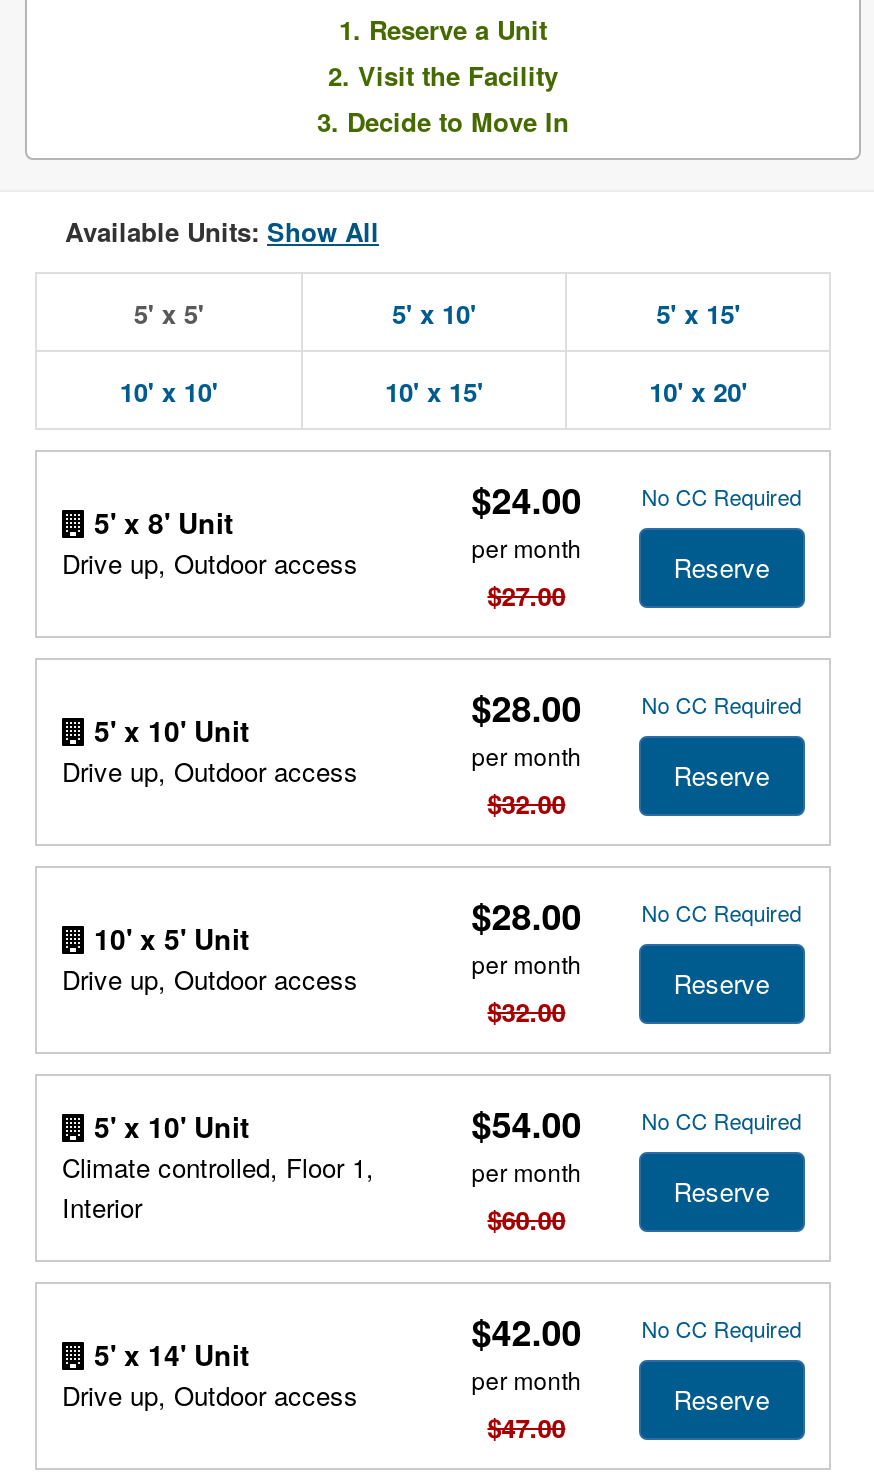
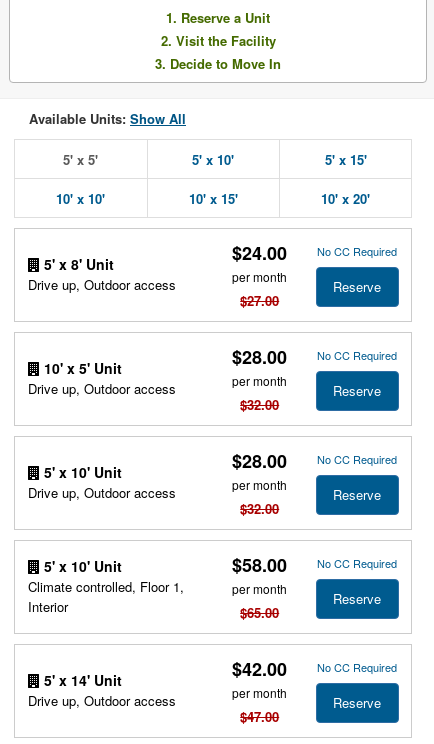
[86,709,250,749] 5' x 10' Unit -> [39,357,121,377] 10' x 5' Unit
[86,917,250,957] 10' x 5' Unit -> [39,461,121,481] 5' x 10' Unit
[471,1098,801,1150] $54.00 No CC Required -> [232,552,397,578] $58.00 No CC Required
[487,1200,565,1238] $60.00 -> [240,603,279,622] $65.00

